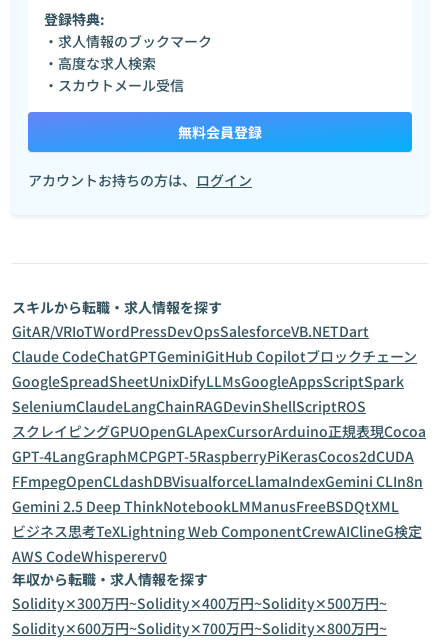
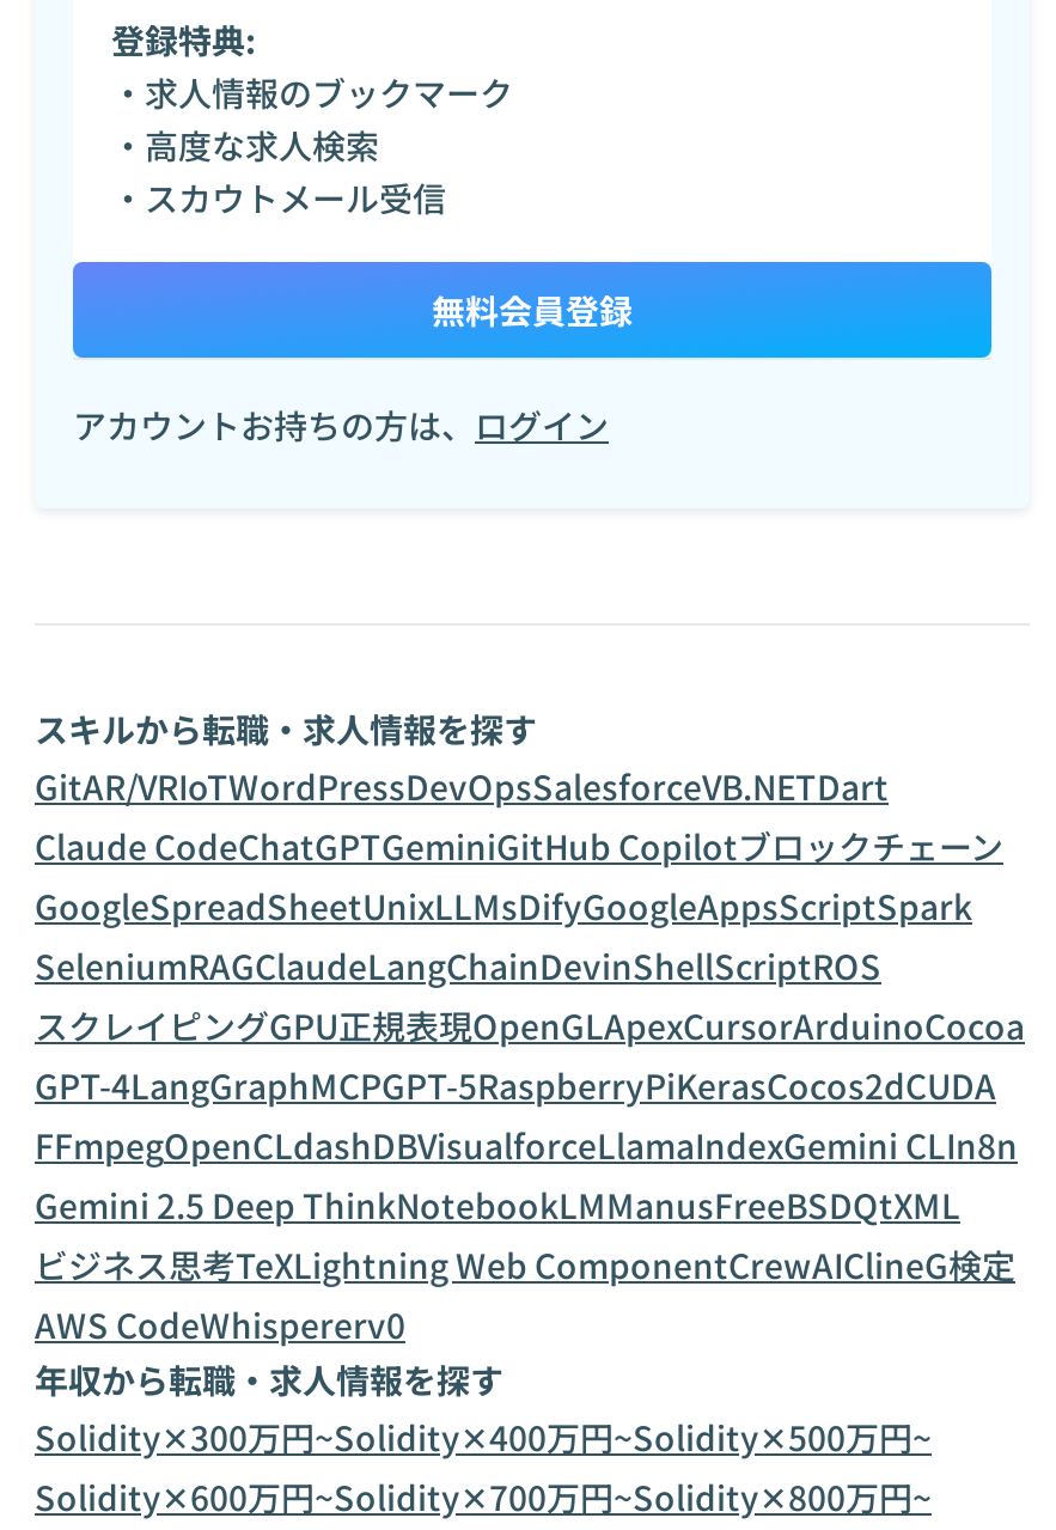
[12,371,404,391] GoogleSpreadSheetUnixDifyLLMsGoogleAppsScriptSpark -> [35,883,972,930] GoogleSpreadSheetUnixLLMsDifyGoogleAppsScriptSpark
[12,396,366,416] SeleniumClaudeLangChainRAGDevinShellScriptROS -> [35,942,881,990] SeleniumRAGClaudeLangChainDevinShellScriptROS
[12,421,426,441] スクレイピングGPUOpenGLApexCursorArduino正規表現Cocoa -> [35,1002,1025,1050] スクレイピングGPU正規表現OpenGLApexCursorArduinoCocoa

